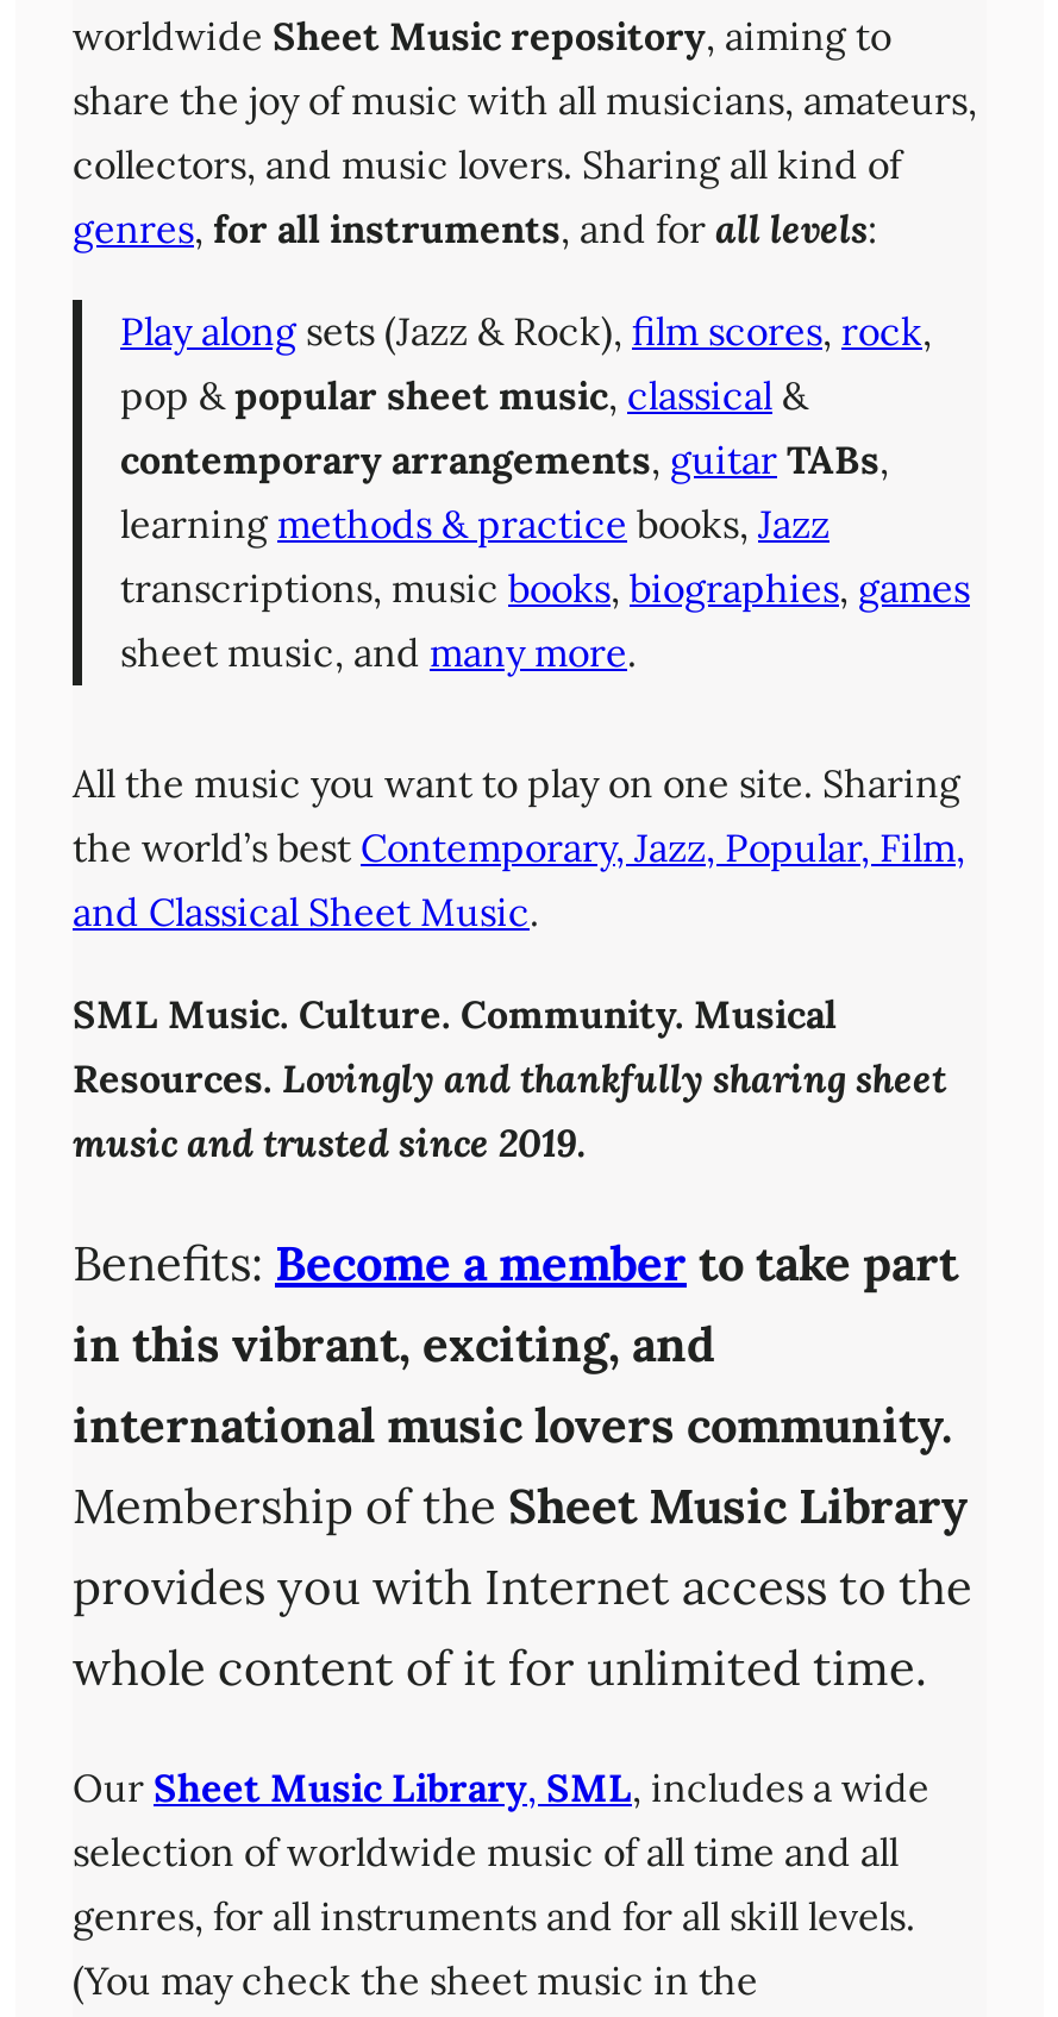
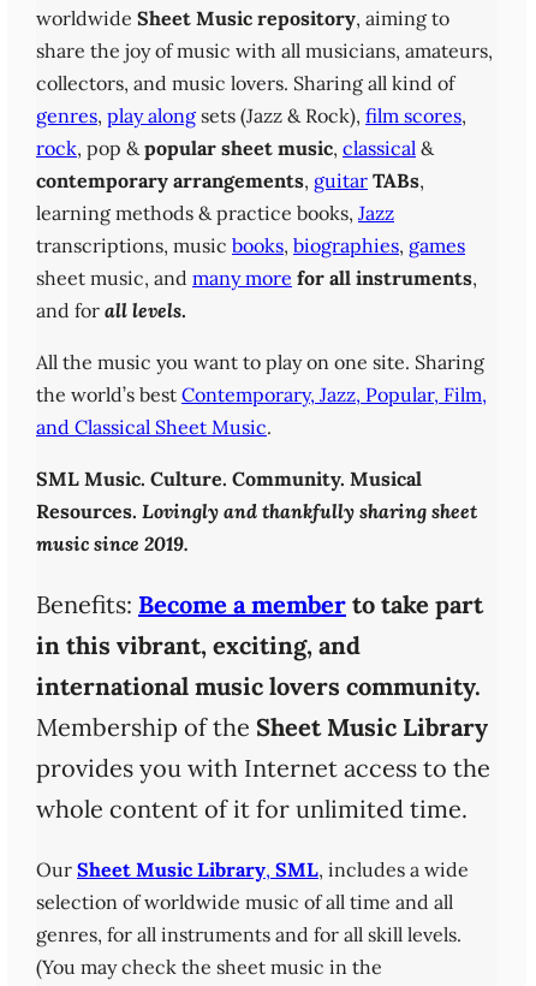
[73,205,932,419] genres, for all instruments, and for all levels: | Play along sets (Jazz & Rock), film scores, rock, | pop & popular sheet music, classical & -> [36,104,466,160] genres, play along sets (Jazz & Rock), film scores, | rock, pop & popular sheet music, classical &
[120,629,637,676] sheet music, and many more. -> [36,266,477,322] sheet music, and many more for all instruments, | and for all levels.
[73,1119,587,1167] music and trusted since 2019. -> [36,532,189,556] music since 2019.

